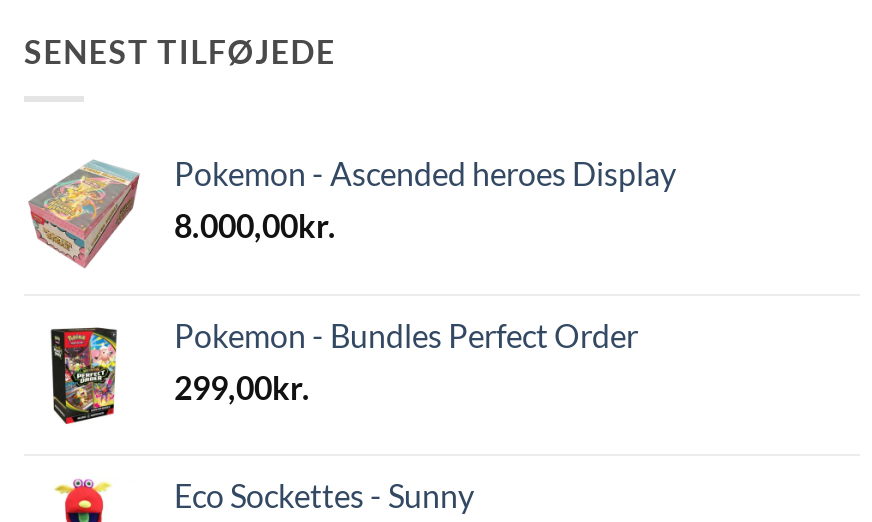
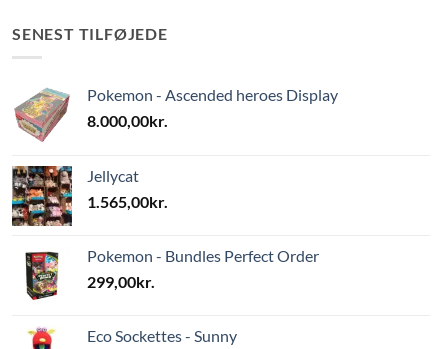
none -> [11,165,168,227] [image] | Jellycat | 1.565,00kr.

